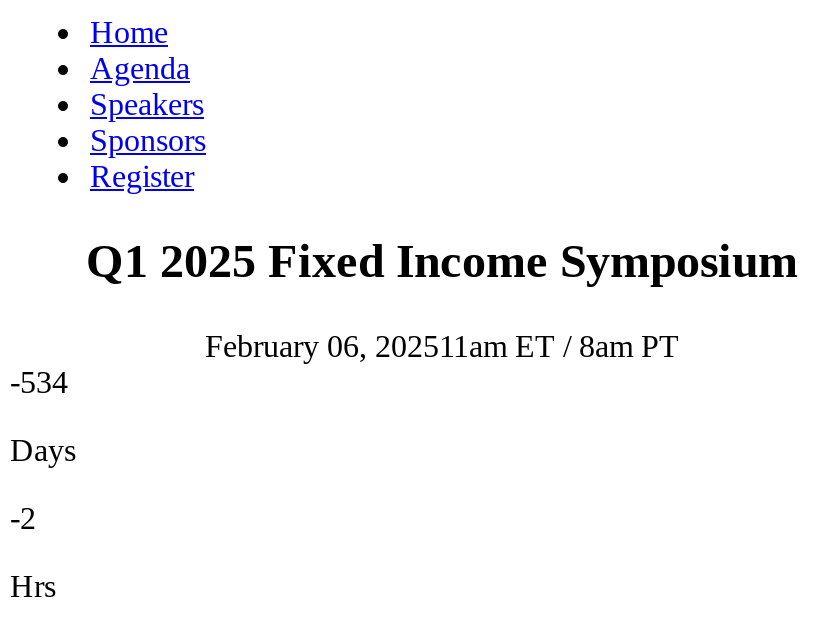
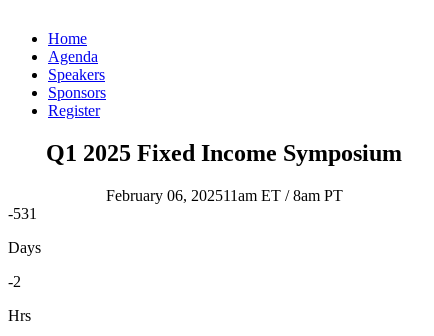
[10,365,68,399] -534 -> [8,205,37,222] -531

